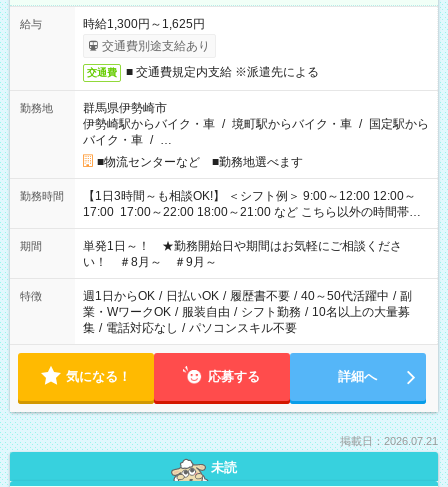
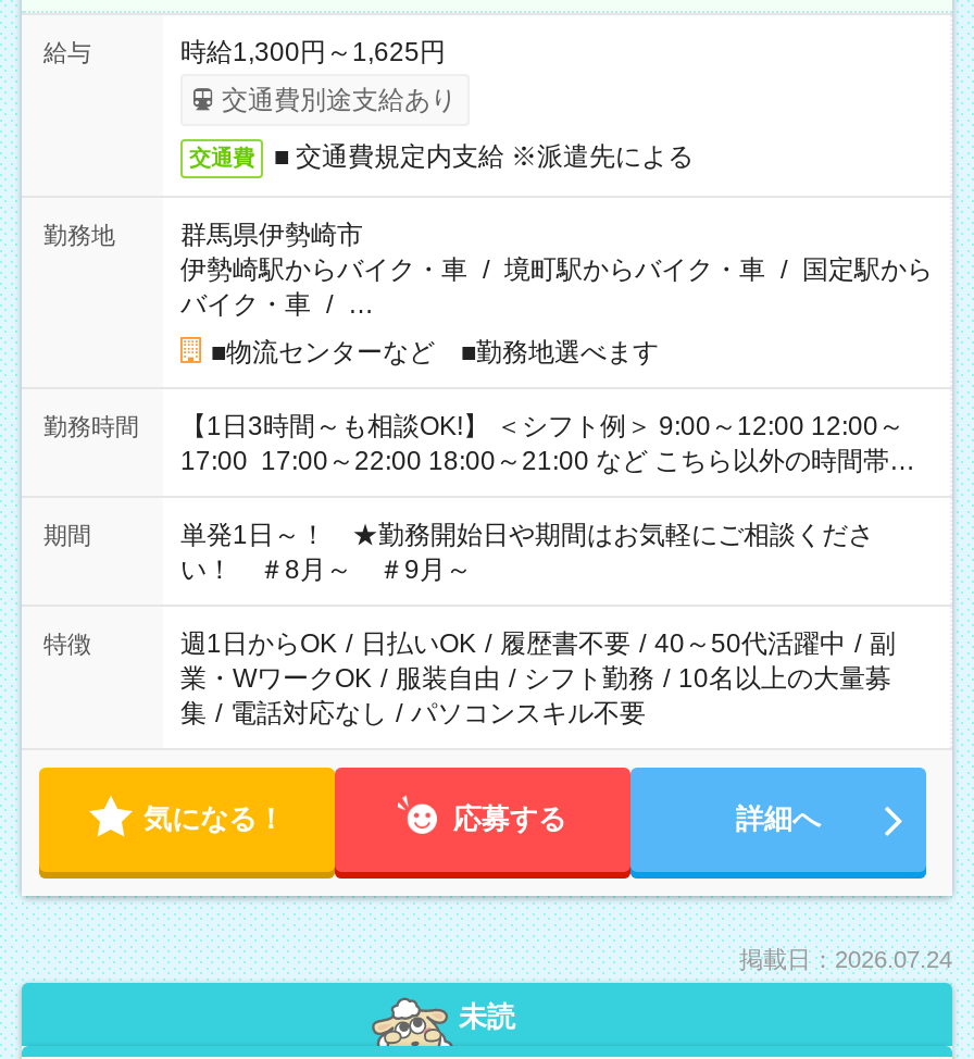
[340,435,438,447] 掲載日：2026.07.21 -> [739,946,952,972] 掲載日：2026.07.24

